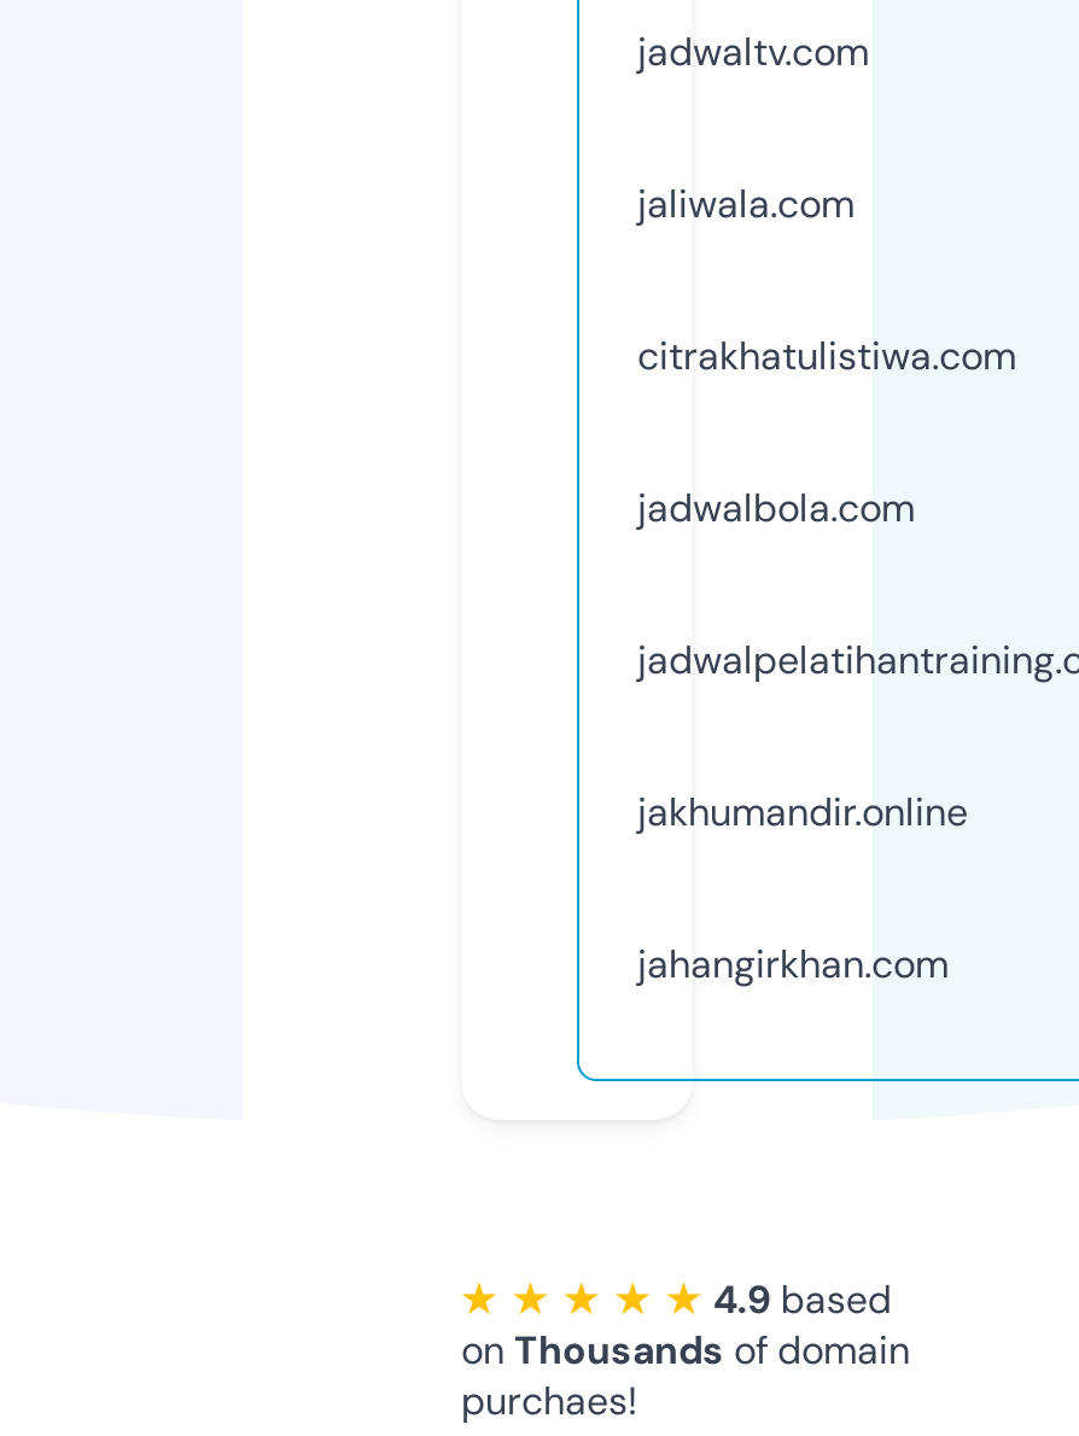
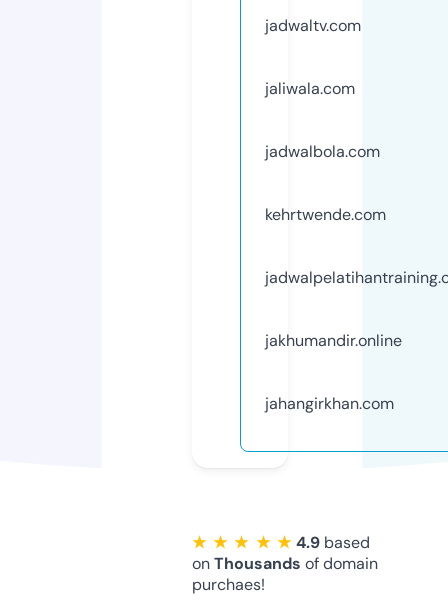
[637,330,1016,381] citrakhatulistiwa.com -> none
moved [637,482,915,533] -> [265,141,380,162]: jadwalbola.com
none -> [265,204,386,225] kehrtwende.com

